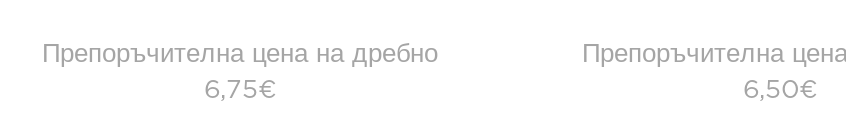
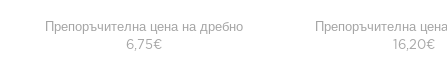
[743,78,817,104] 6,50€ -> [393,39,435,52] 16,20€

